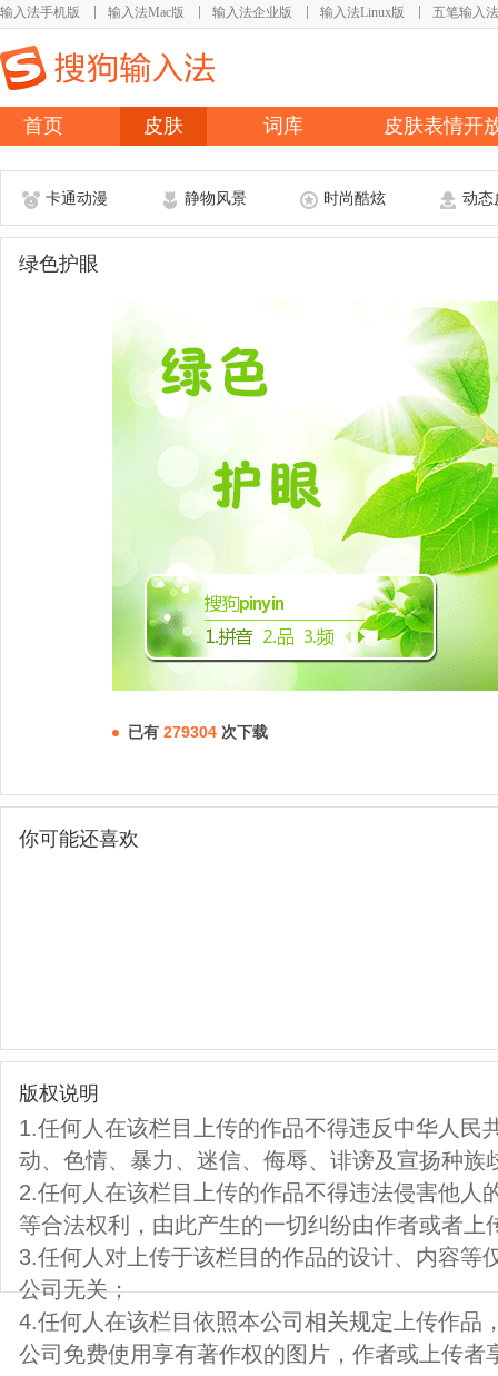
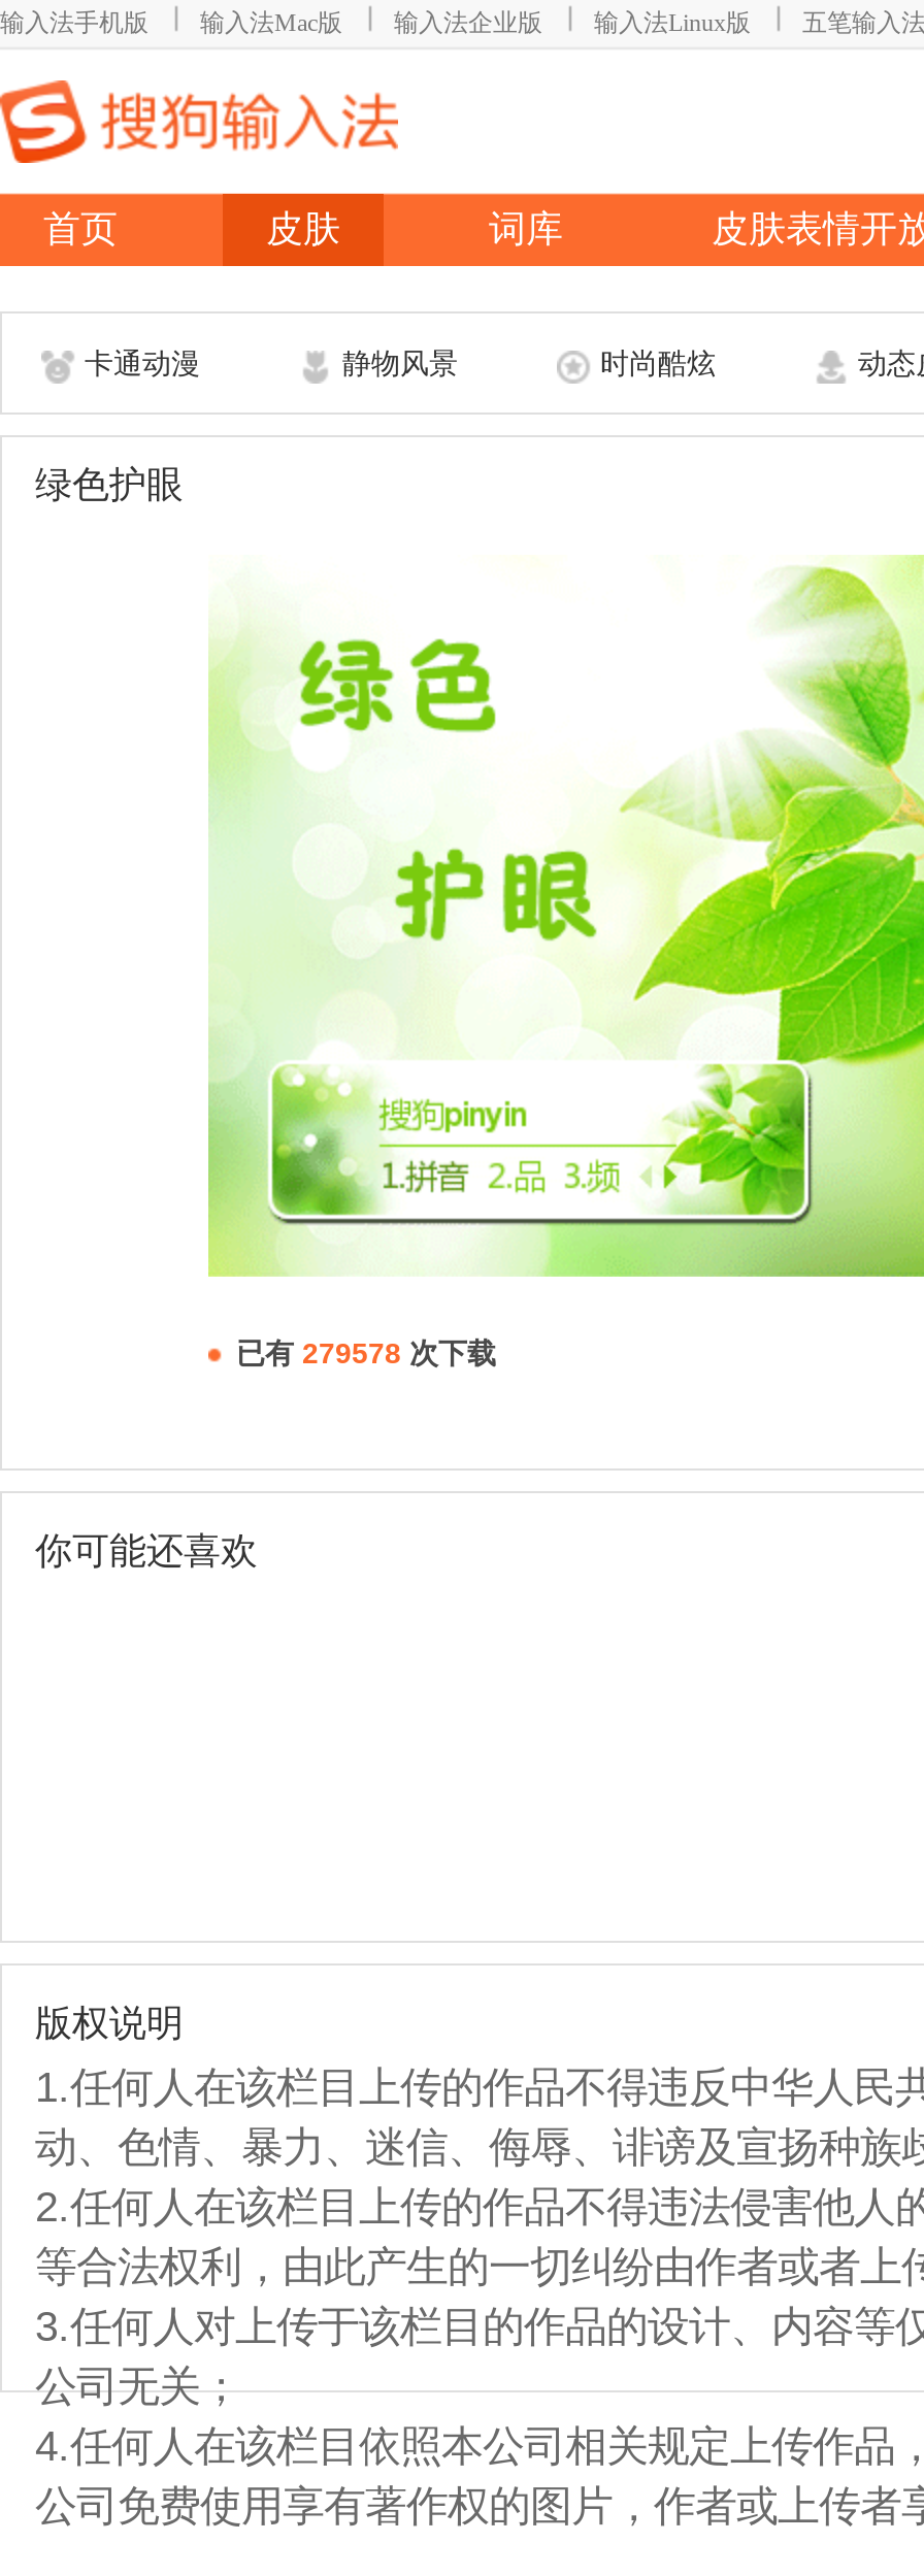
[127,723,267,741] 已有279304次下载 -> [236,1336,496,1369] 已有279578次下载

